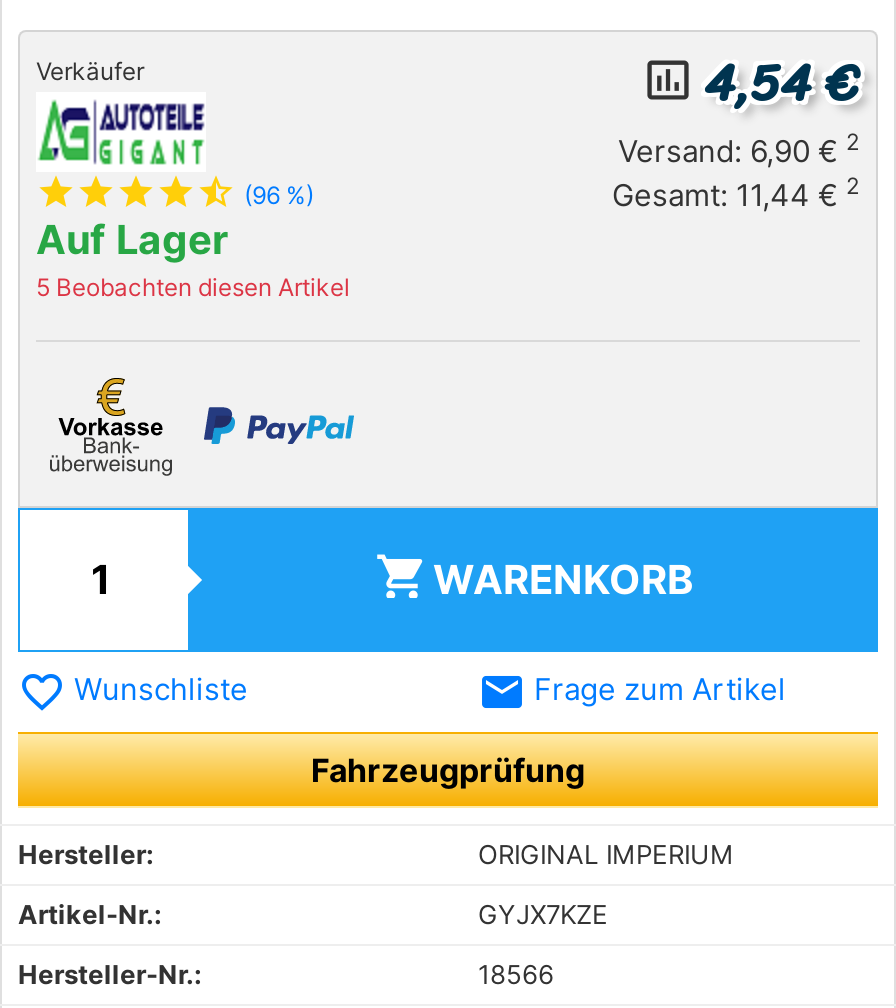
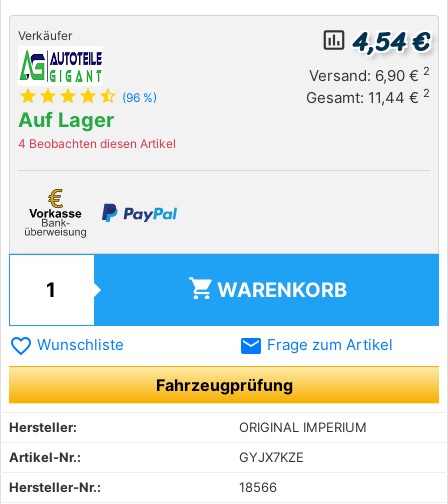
[36,272,350,302] 5 Beobachten diesen Artikel -> [18,136,176,151] 4 Beobachten diesen Artikel

